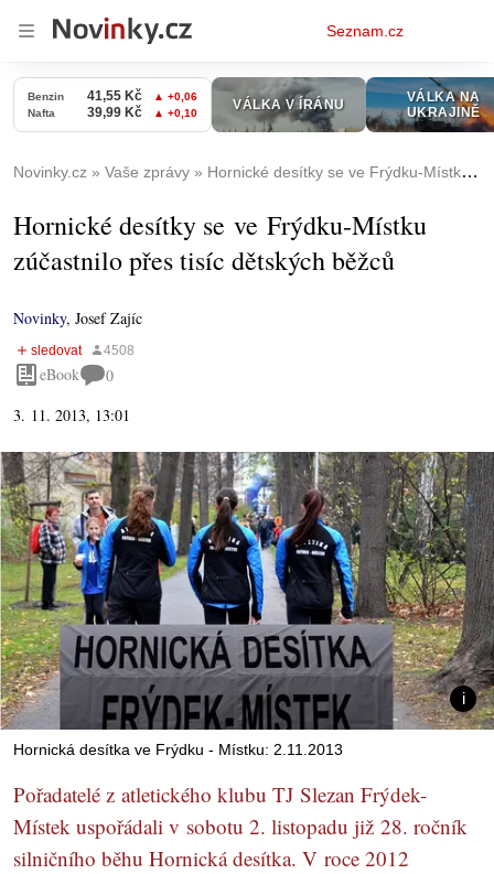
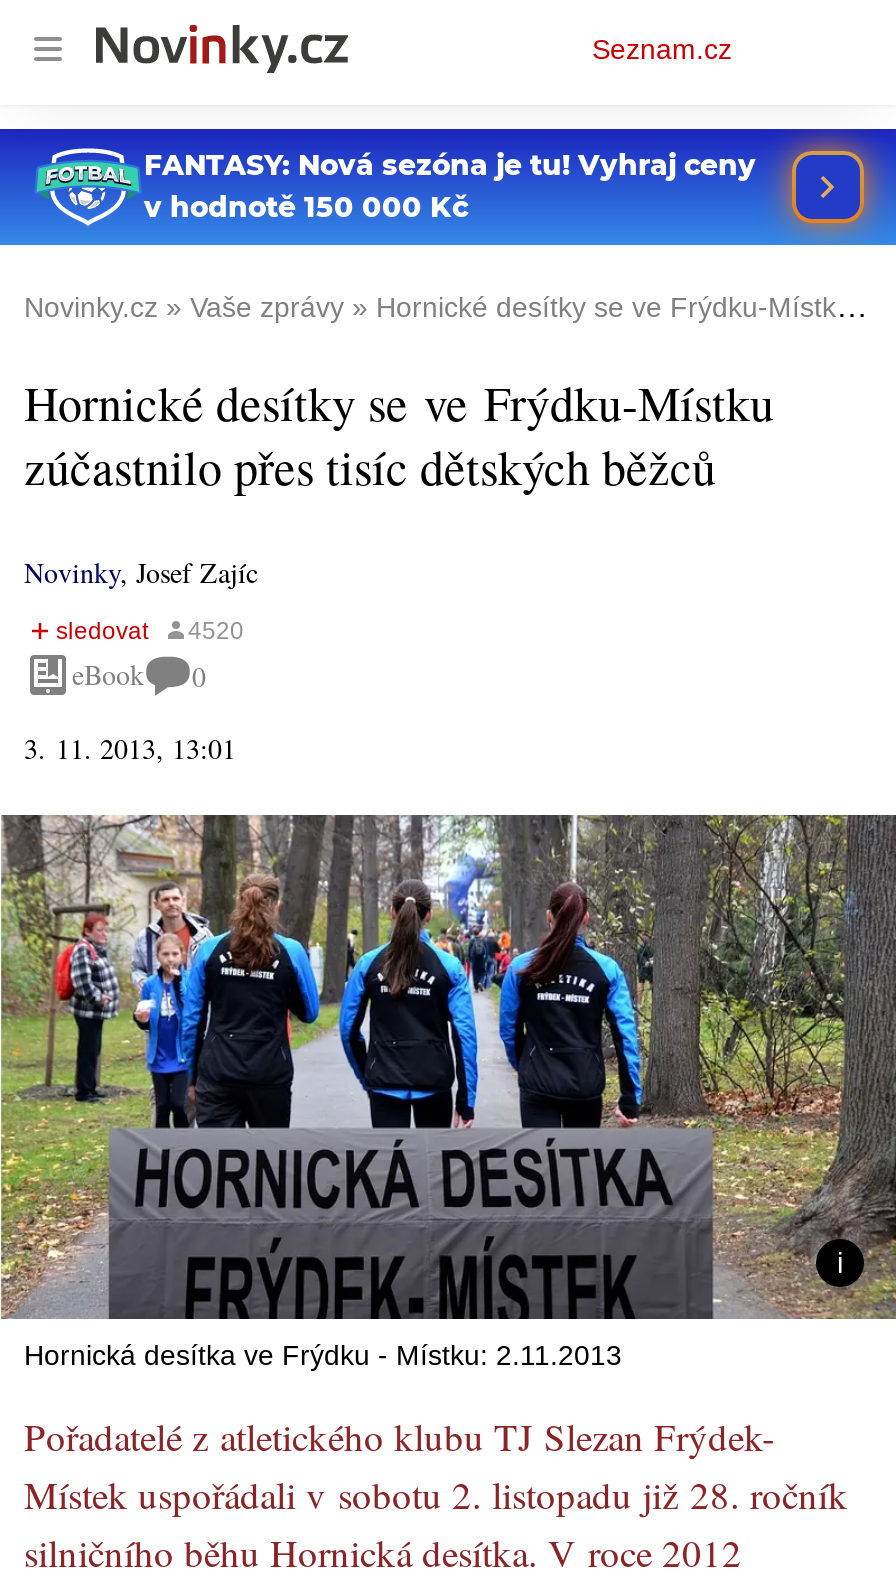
[3,75,491,138] [image] -> [6,127,890,247] [image]

